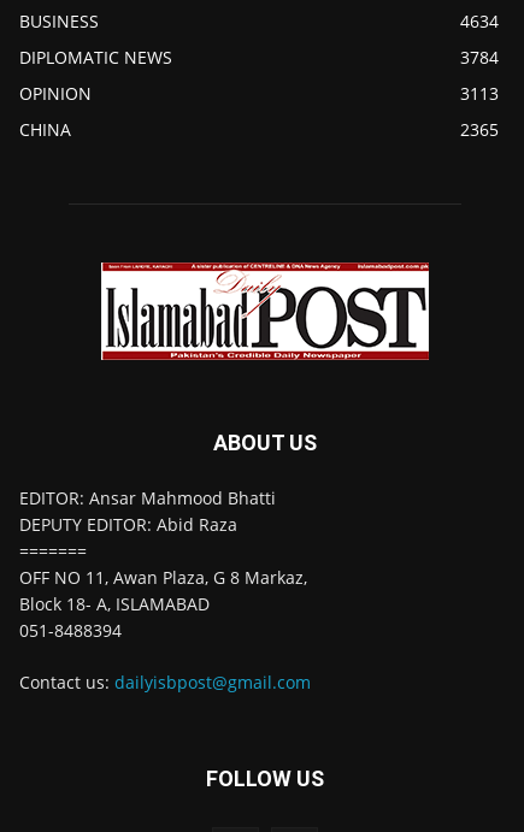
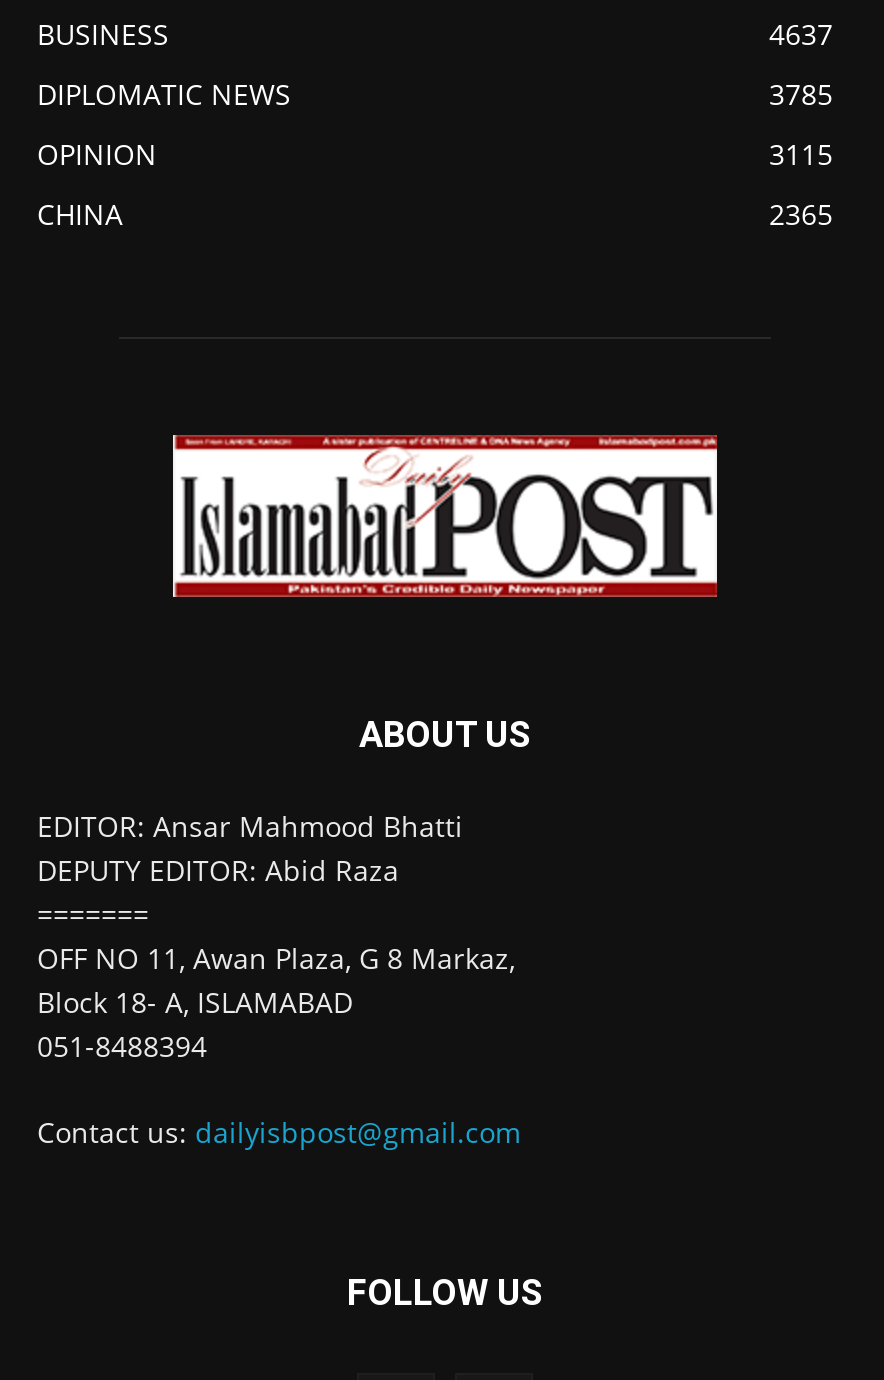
[460,10,499,33] 4634 -> [769,15,833,53] 4637
[460,46,499,69] 3784 -> [769,75,833,113] 3785
[460,82,499,105] 3113 -> [769,135,833,173] 3115

